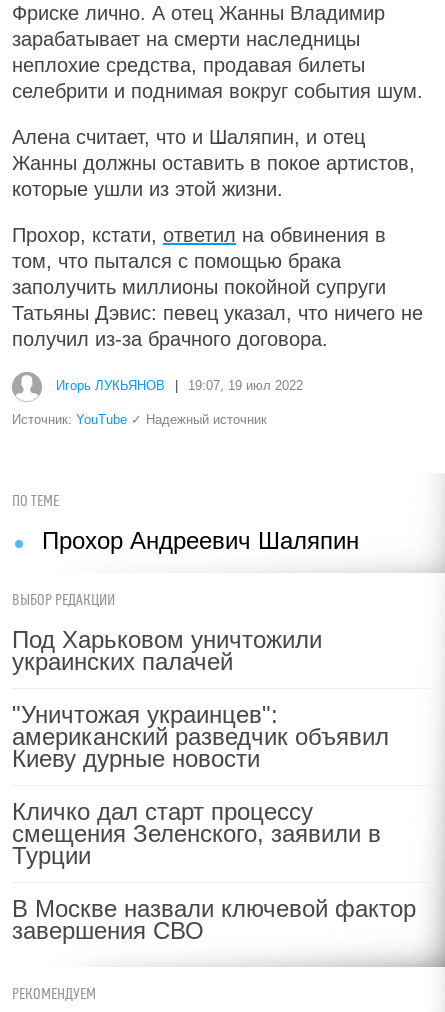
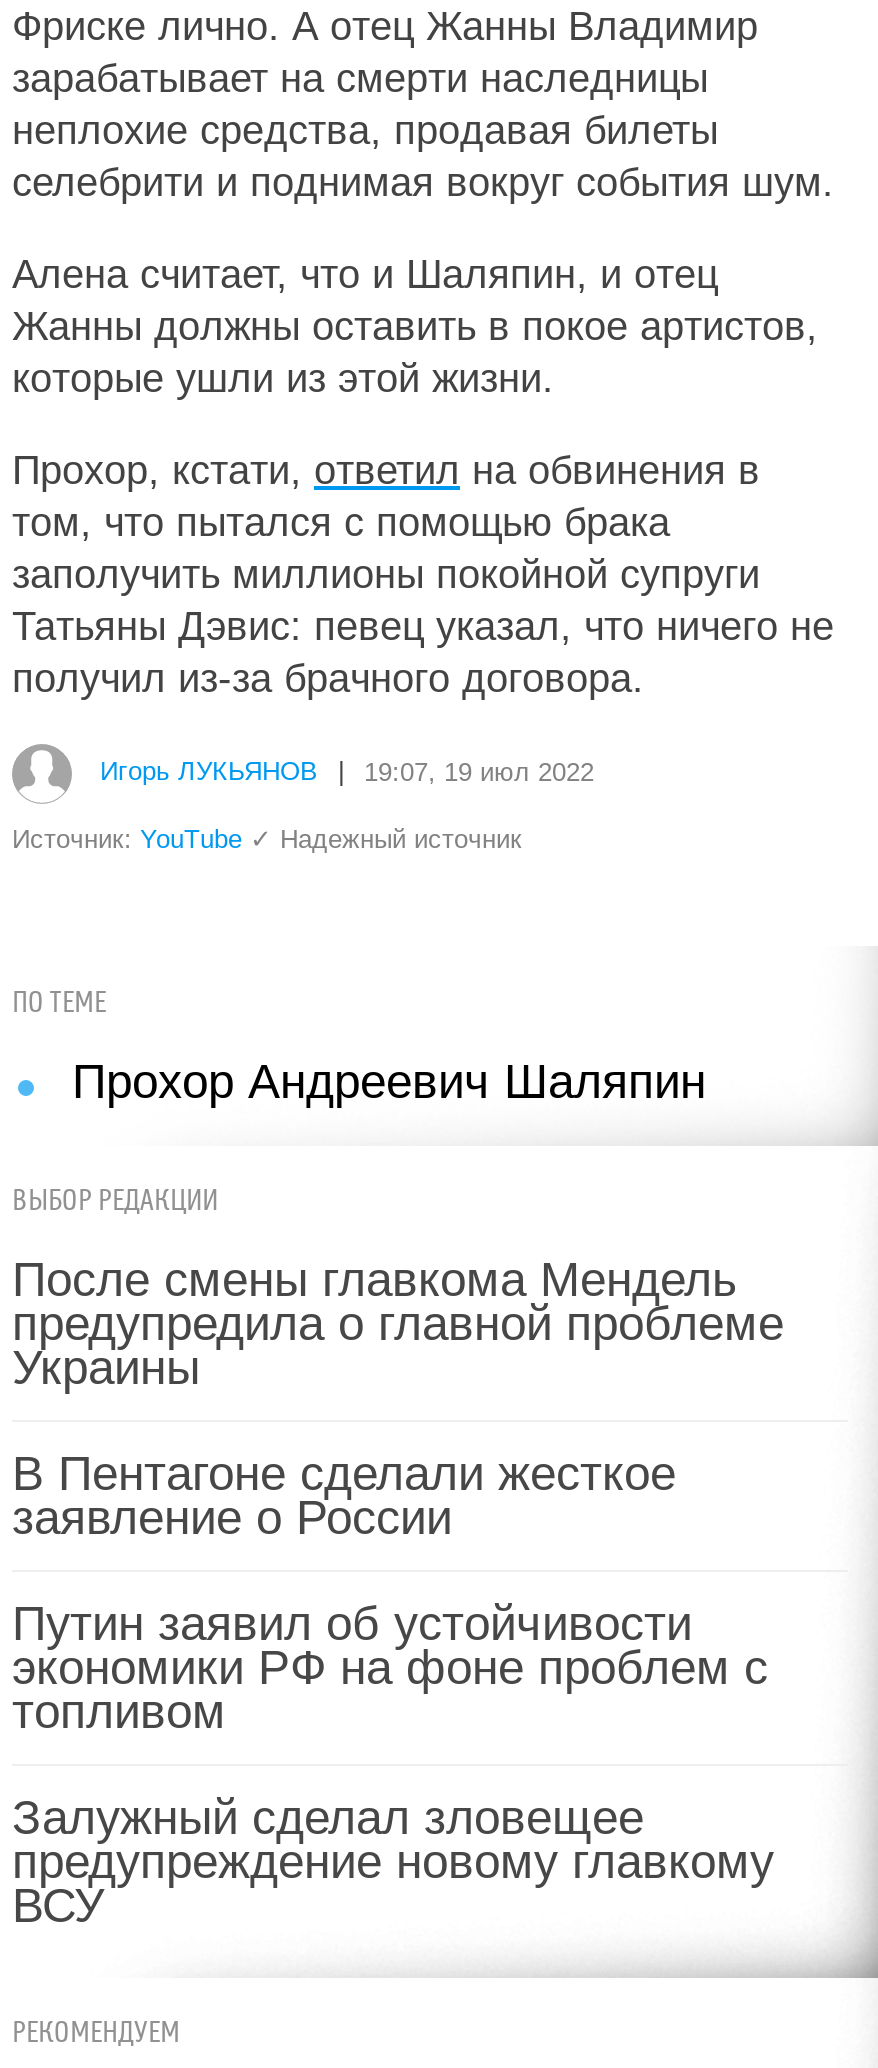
[12,626,322,675] Под Харьковом уничтожили | украинских палачей -> [12,1252,784,1394] После смены главкома Мендель | предупредила о главной проблеме | Украины
[12,701,389,772] "Уничтожая украинцев": | американский разведчик объявил | Киеву дурные новости -> [12,1446,676,1544] В Пентагоне сделали жесткое | заявление о России
[12,798,381,869] Кличко дал старт процессу | смещения Зеленского, заявили в | Турции -> [12,1596,768,1738] Путин заявил об устойчивости | экономики РФ на фоне проблем с | топливом
[12,895,416,944] В Москве назвали ключевой фактор | завершения СВО -> [12,1790,774,1932] Залужный сделал зловещее | предупреждение новому главкому | ВСУ

